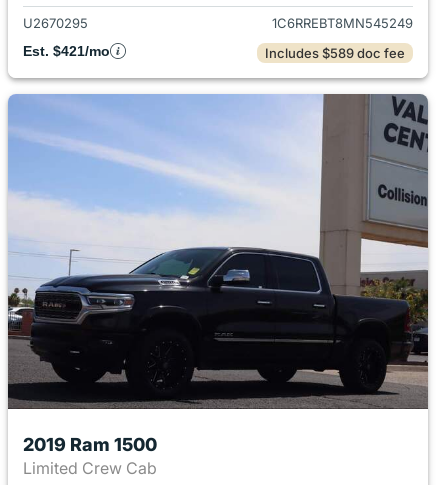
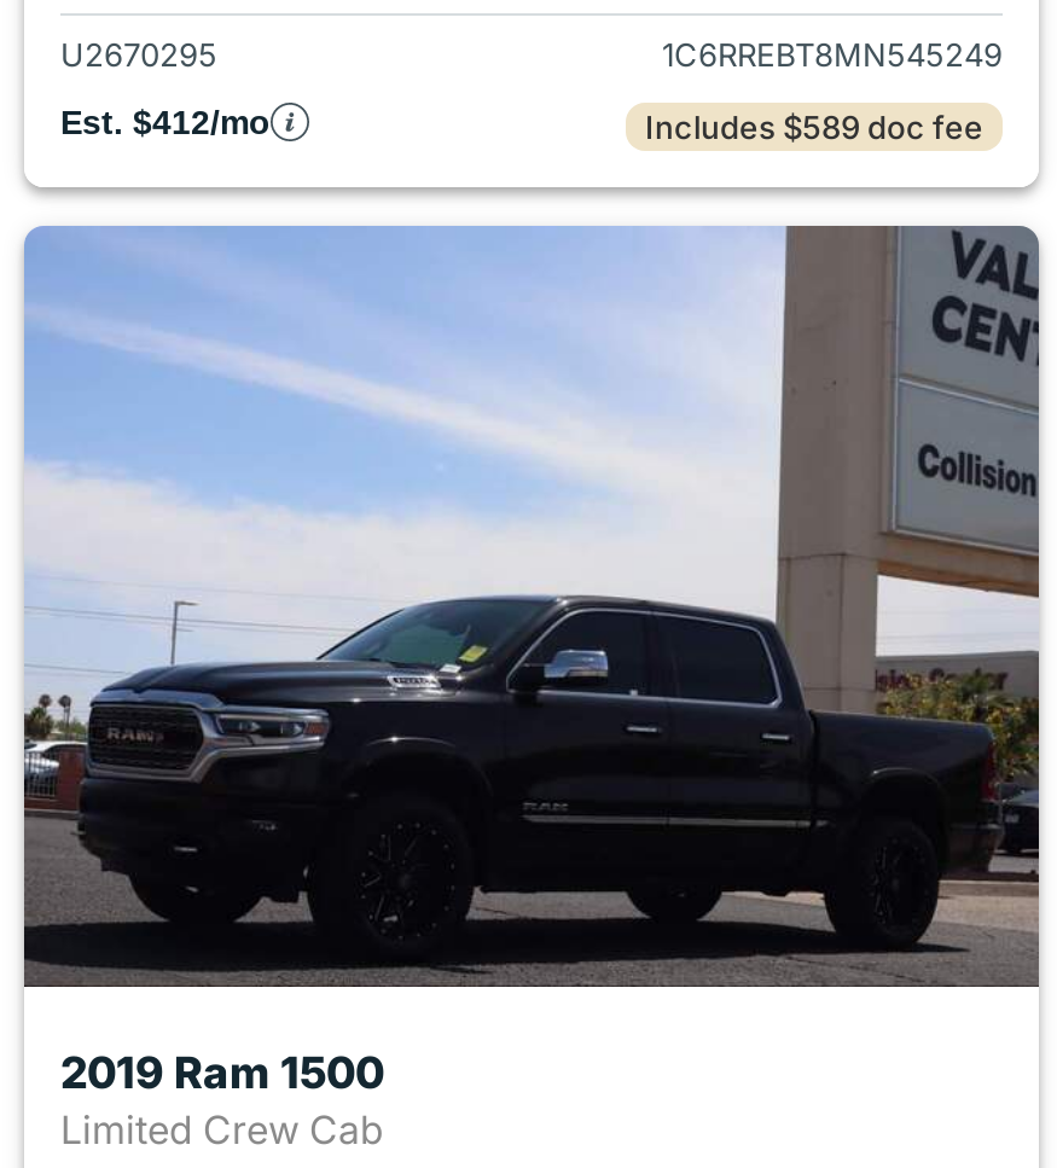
[23,43,110,59] Est. $421/mo -> [60,103,271,141] Est. $412/mo

